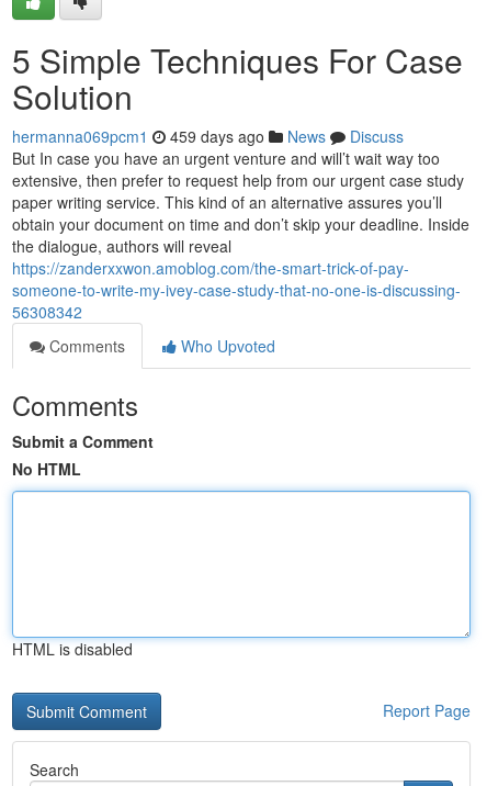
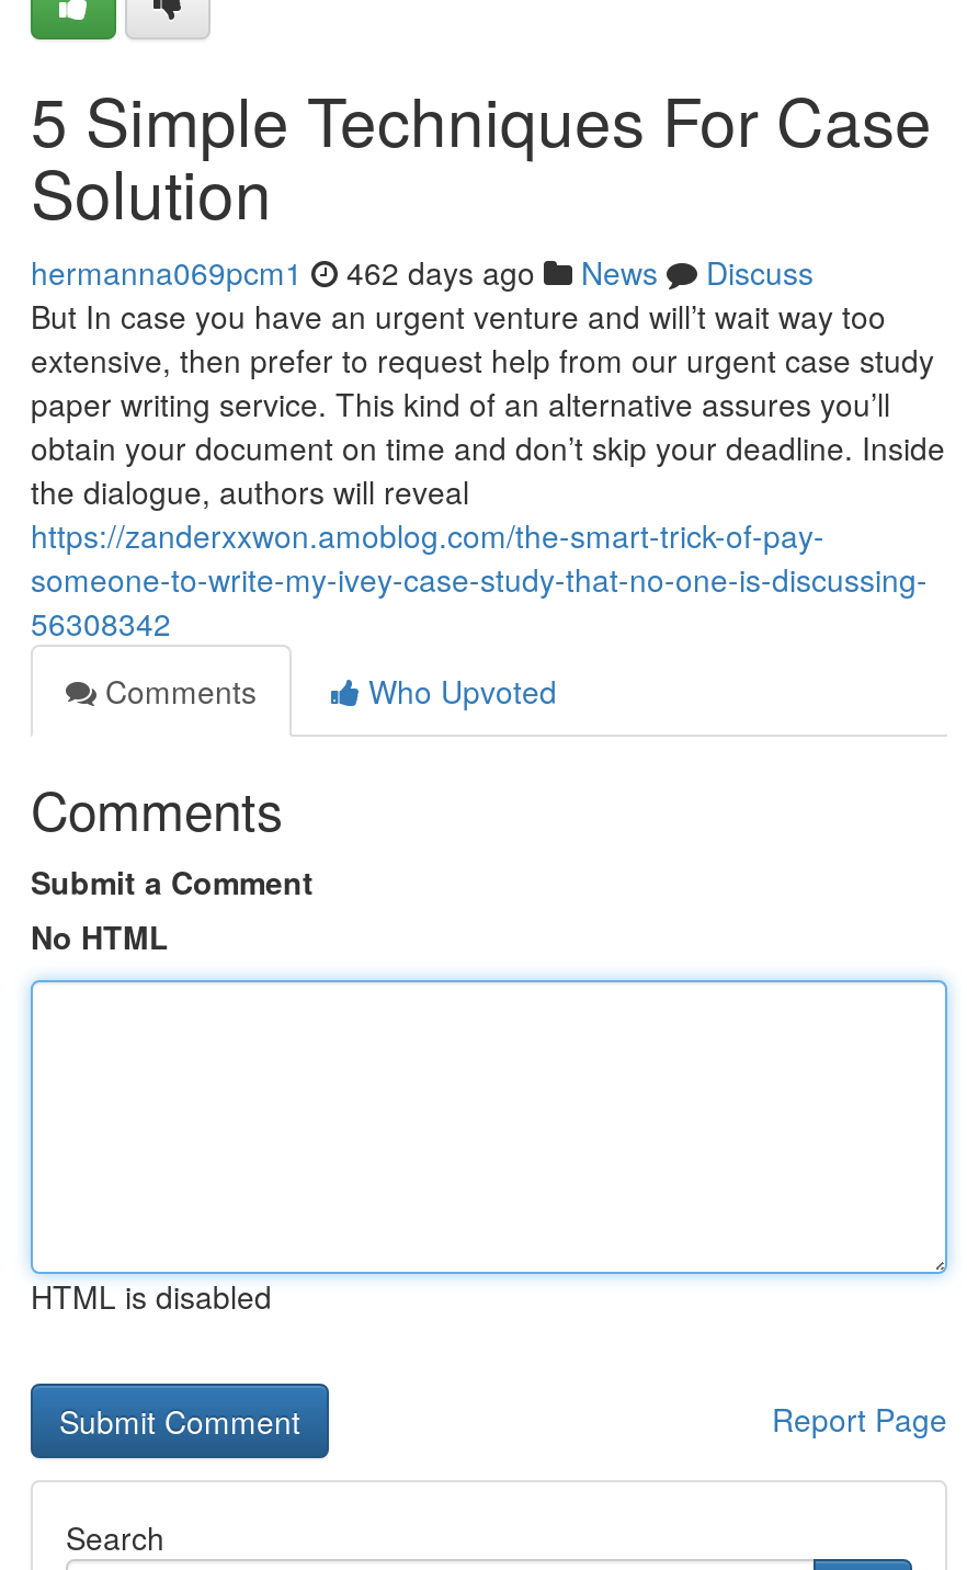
[12,125,404,147] hermanna069pcm1 459 days ago News Discuss -> [31,250,814,294] hermanna069pcm1 462 days ago News Discuss

